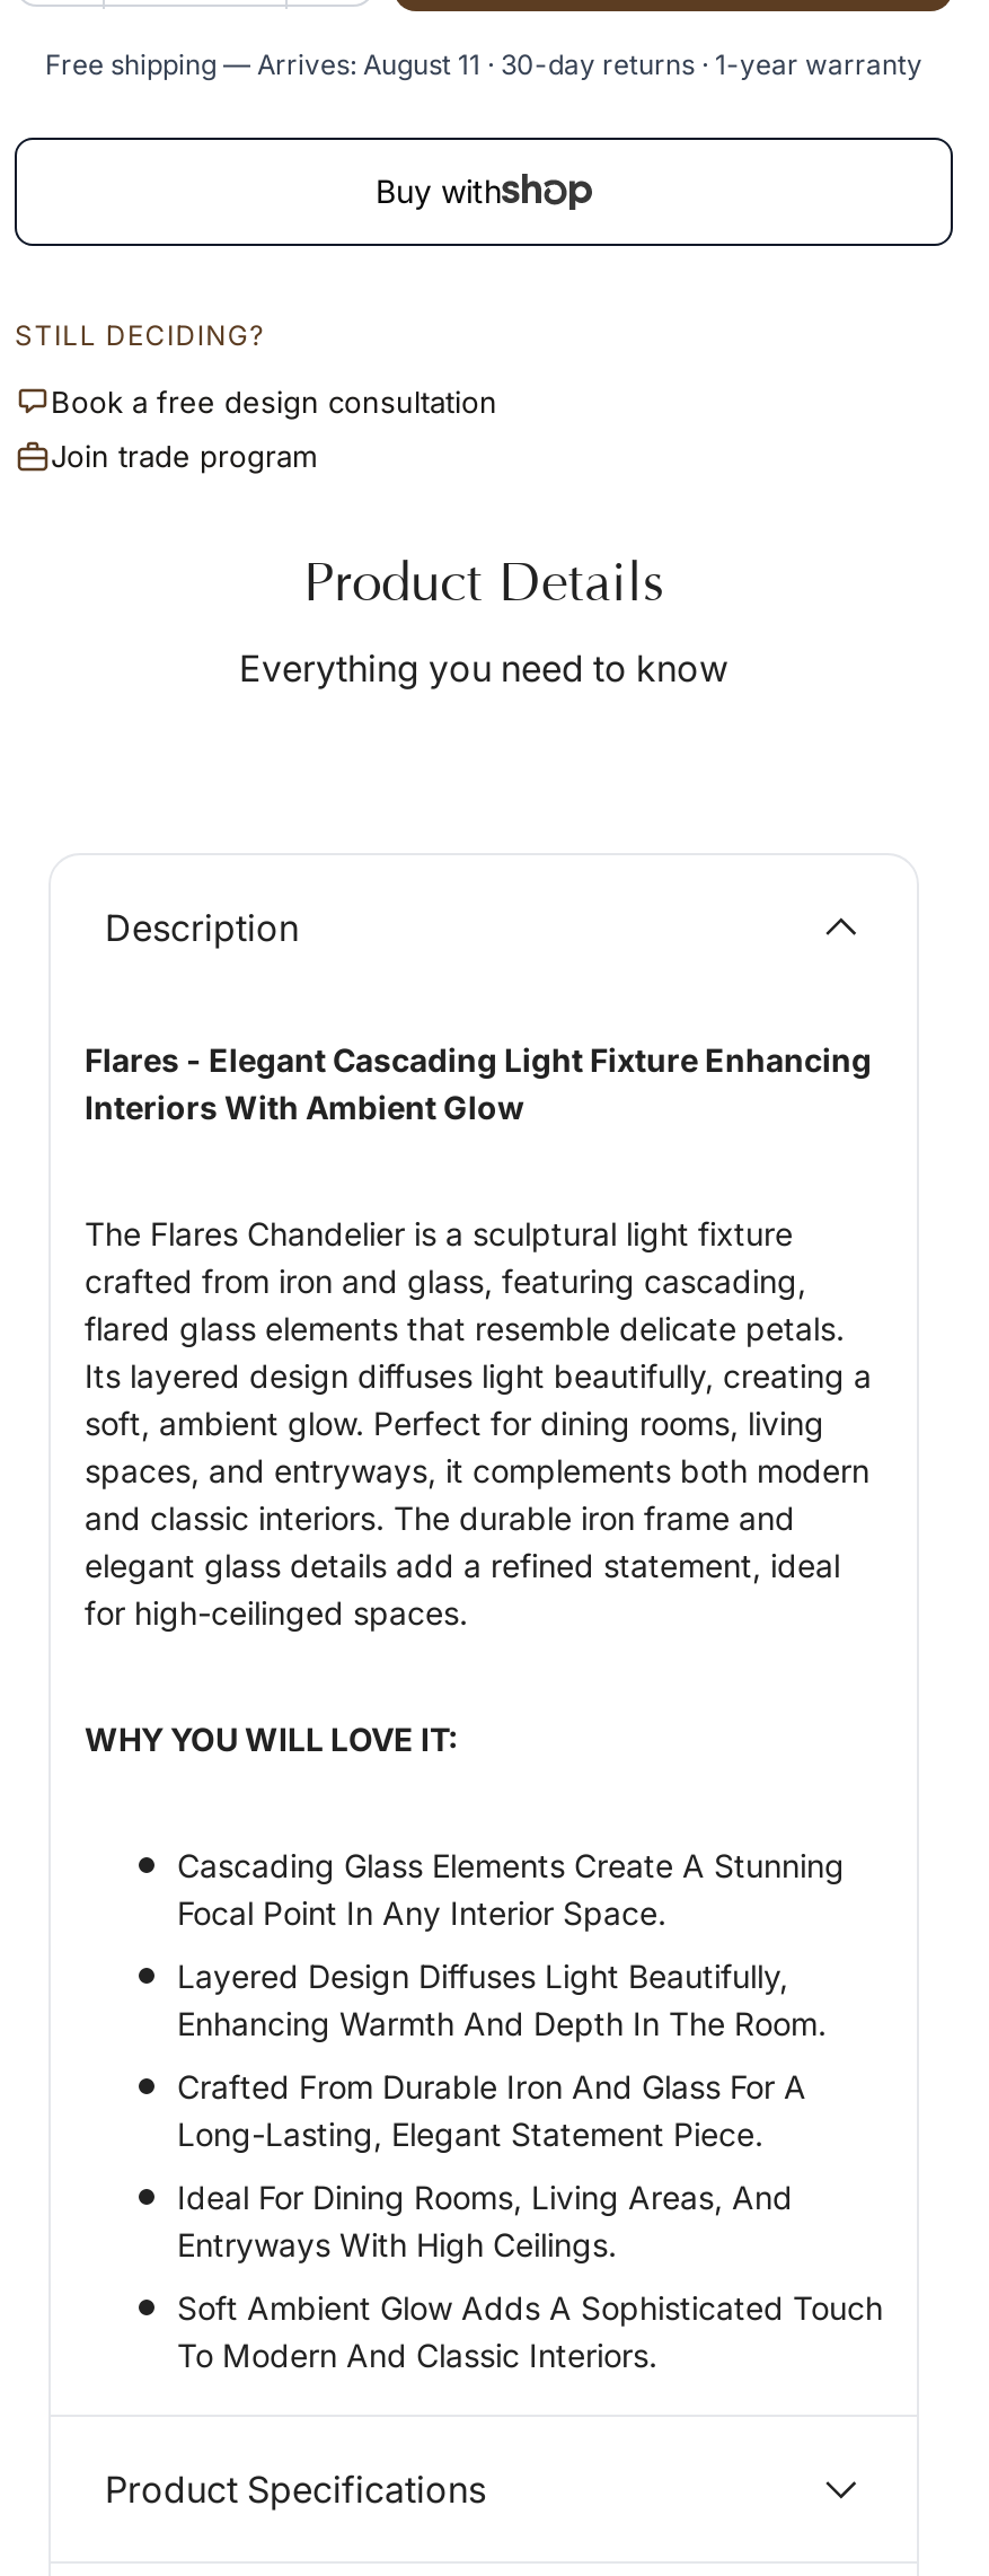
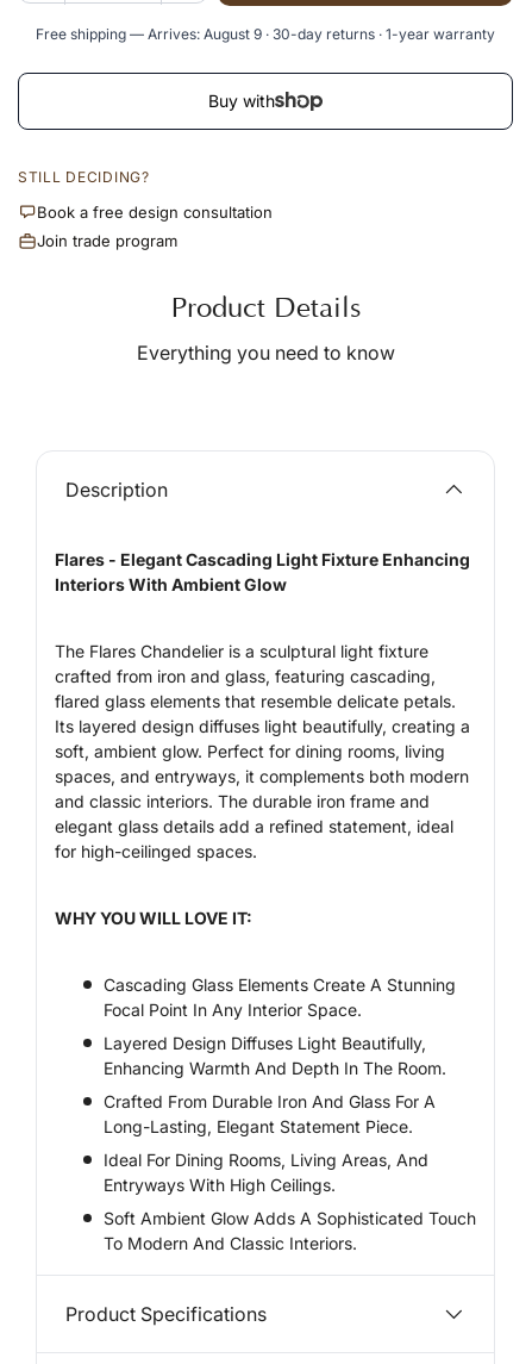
[45,48,922,82] Free shipping — Arrives: August 11 · 30-day returns · 1-year warranty -> [36,25,495,43] Free shipping — Arrives: August 9 · 30-day returns · 1-year warranty

